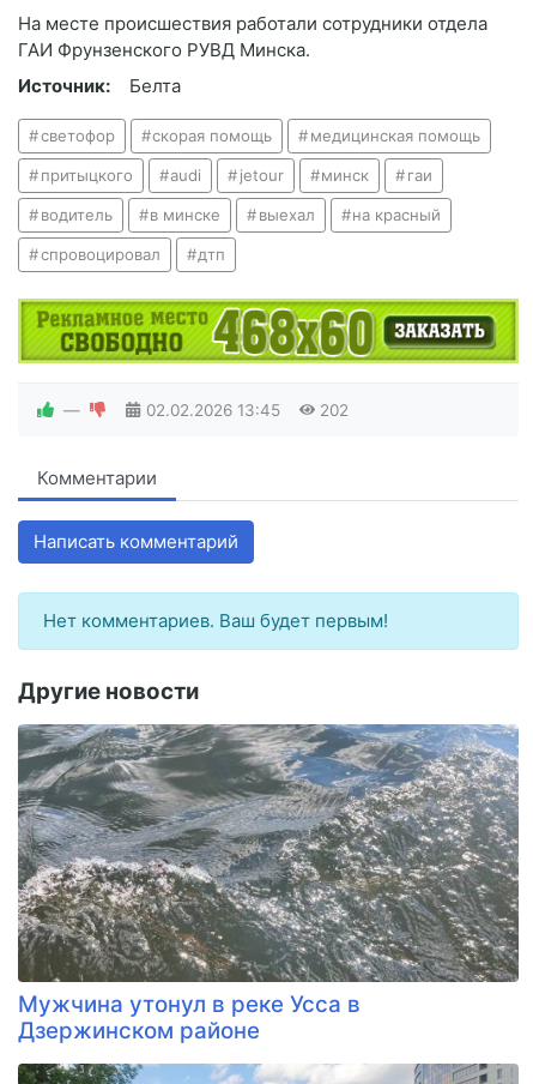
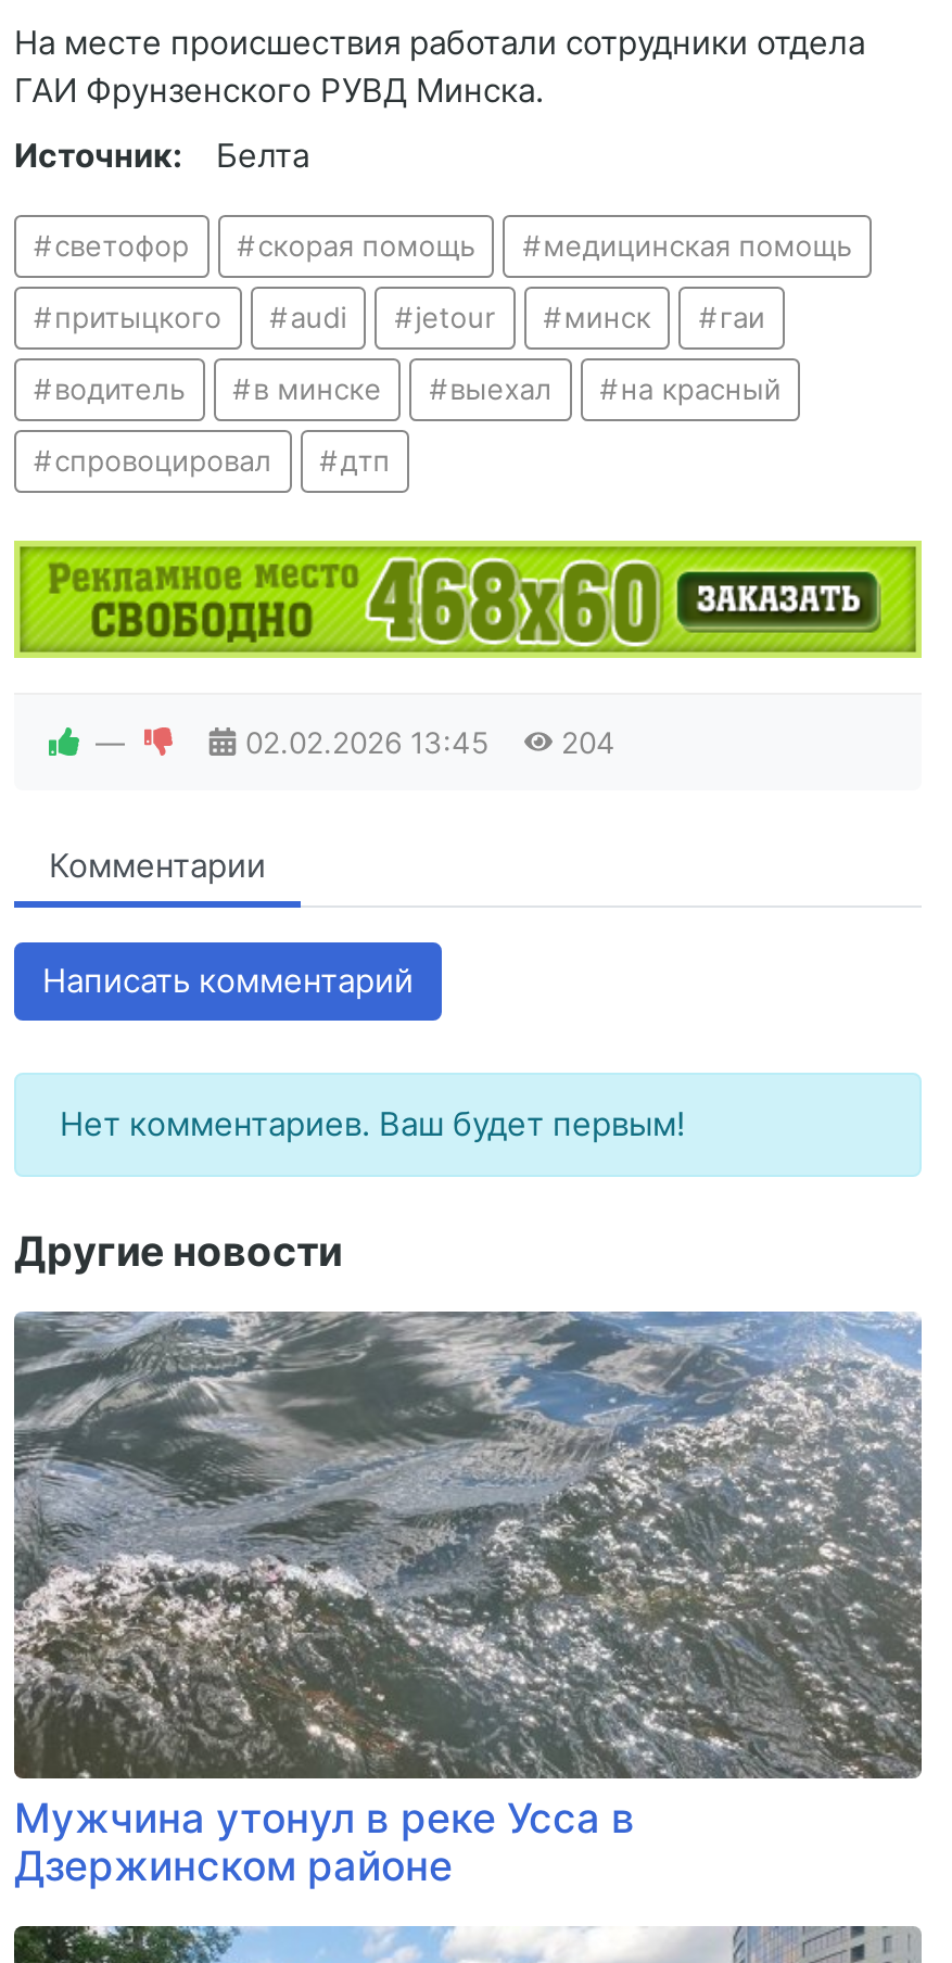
[146,400,349,419] 02.02.2026 13:45 202 -> [245,725,615,759] 02.02.2026 13:45 204

